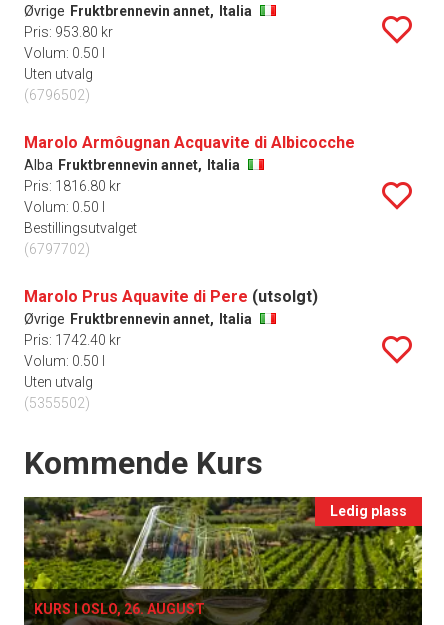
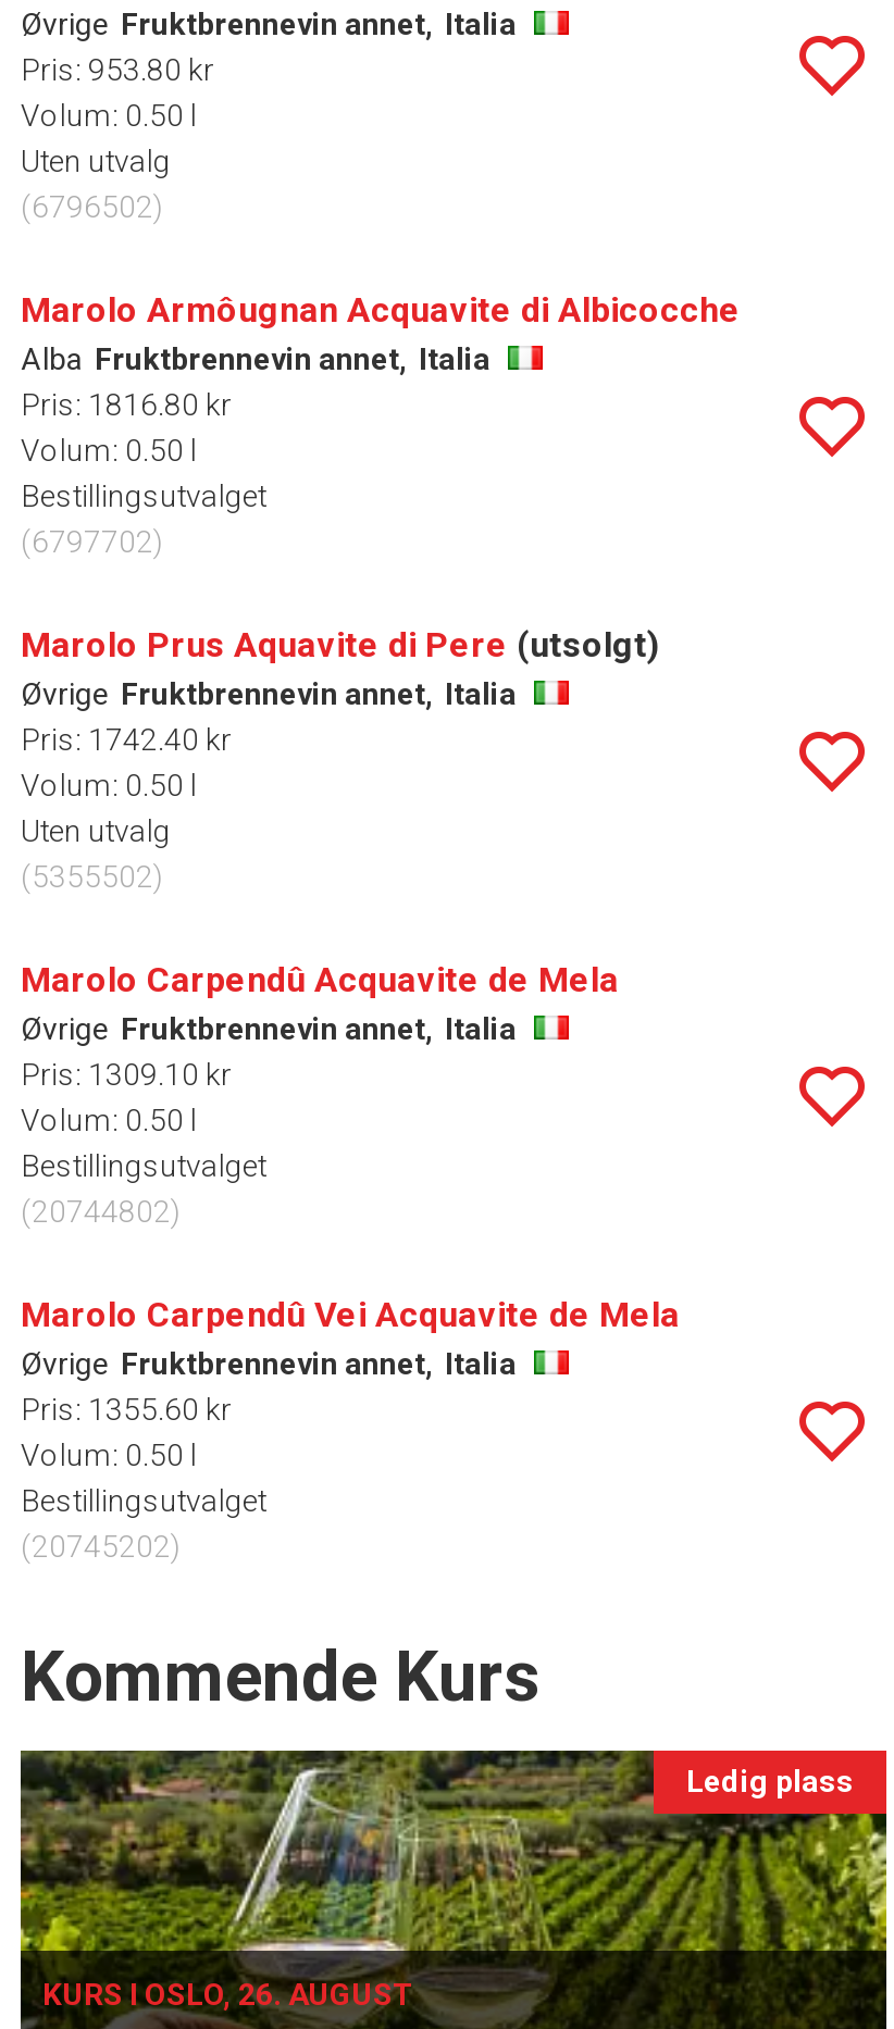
none -> [21,959,680,1564] Marolo Carpendû Acquavite de Mela | Øvrige Fruktbrennevin annet, Italia | Pris: 1309.10 kr | Volum: 0.50 l | Bestillingsutvalget | (20744802) | Marolo Carpendû Vei Acquavite de Mela | Øvrige Fruktbrennevin annet, Italia | Pris: 1355.60 kr | Volum: 0.50 l | Bestillingsutvalget | (20745202)

